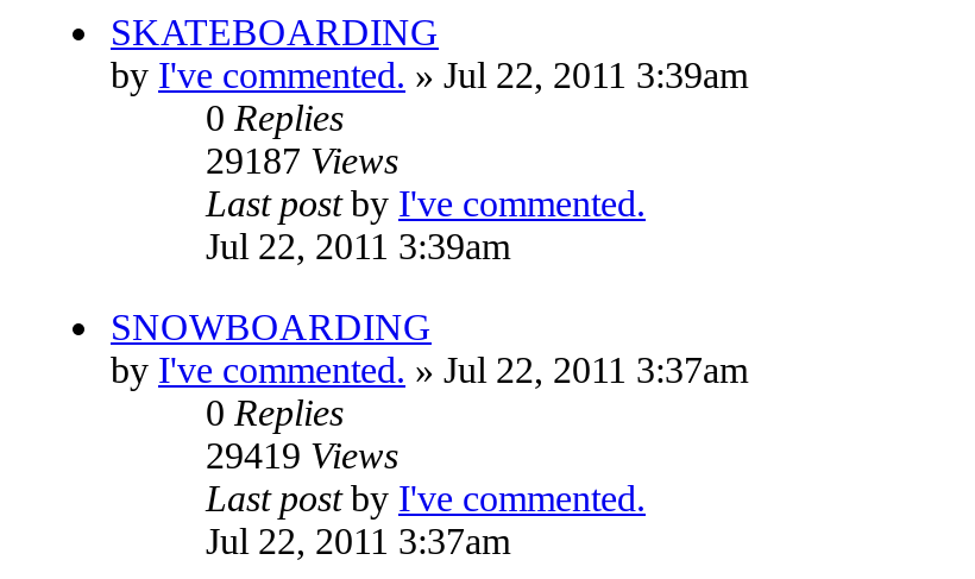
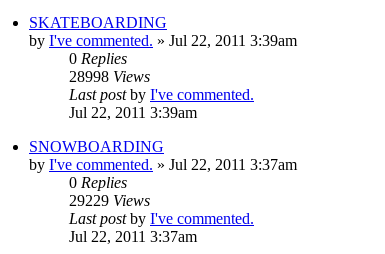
[206,139,398,180] 29187 Views -> [69,68,150,85] 28998 Views
[206,434,398,475] 29419 Views -> [69,192,150,209] 29229 Views

